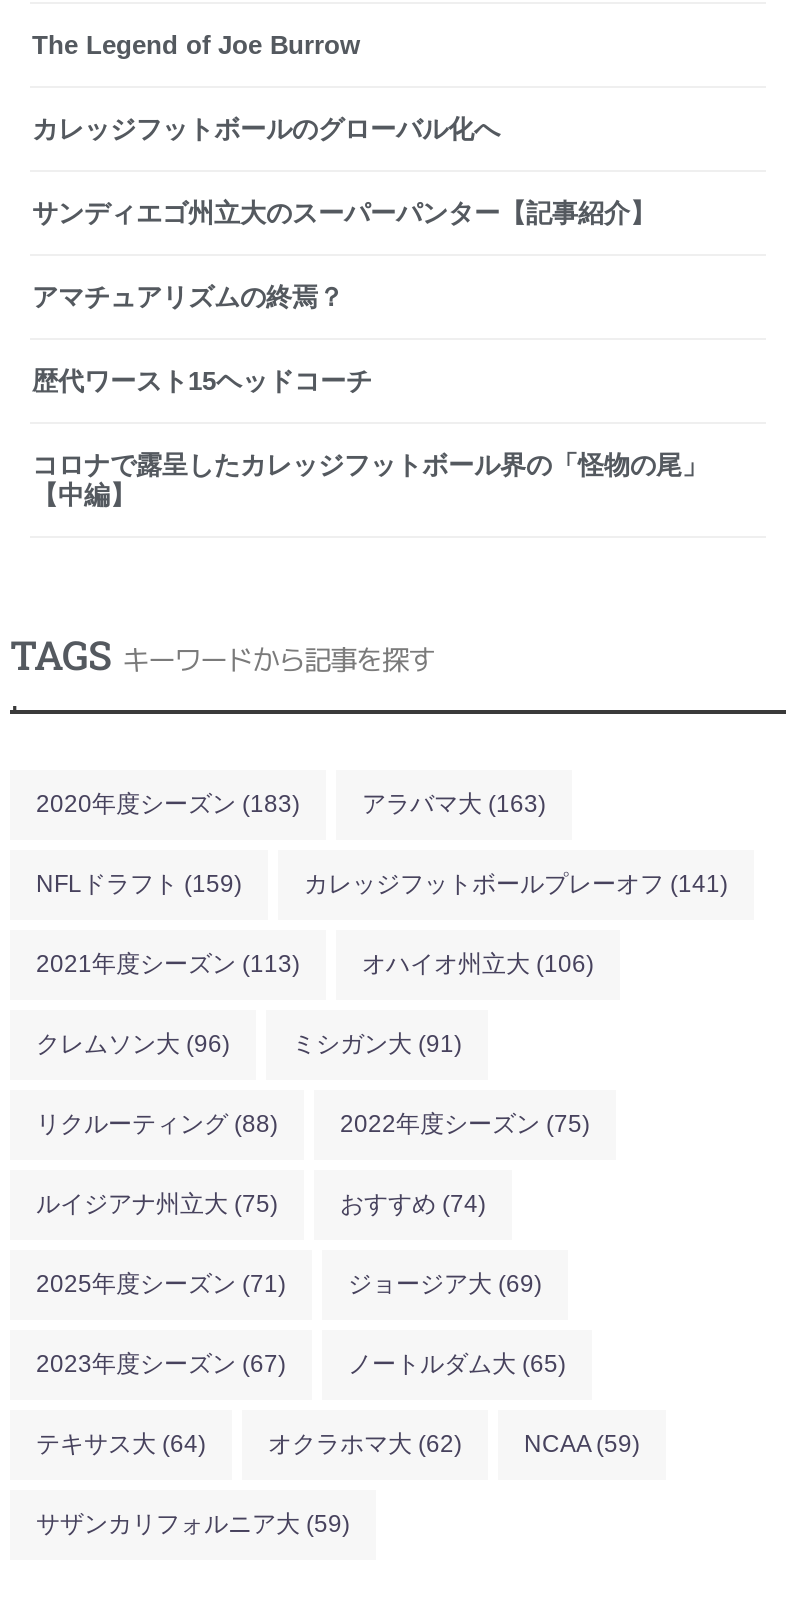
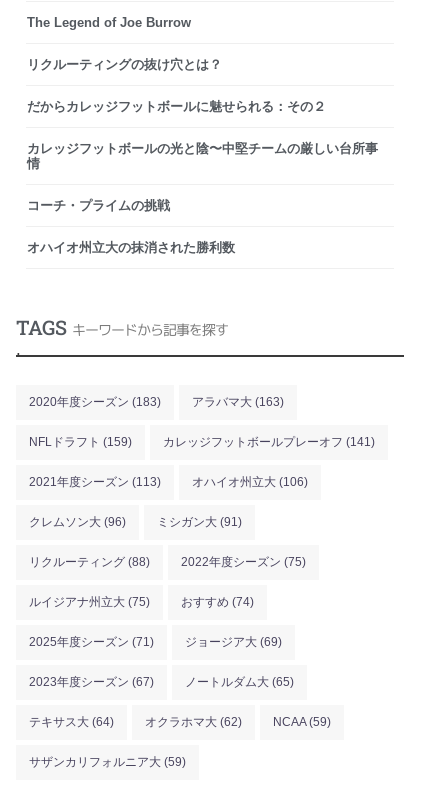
[32,113,500,143] カレッジフットボールのグローバル化へ -> [27,57,222,72] リクルーティングの抜け穴とは？
[32,197,656,227] サンディエゴ州立大のスーパーパンター【記事紹介】 -> [27,99,326,114] だからカレッジフットボールに魅せられる：その２
[32,281,344,311] アマチュアリズムの終焉？ -> [27,141,378,171] カレッジフットボールの光と陰〜中堅チームの厳しい台所事 | 情
[32,365,372,395] 歴代ワースト15ヘッドコーチ -> [27,198,170,213] コーチ・プライムの挑戦
[32,449,708,509] コロナで露呈したカレッジフットボール界の「怪物の尾」 | 【中編】 -> [27,240,235,255] オハイオ州立大の抹消された勝利数

